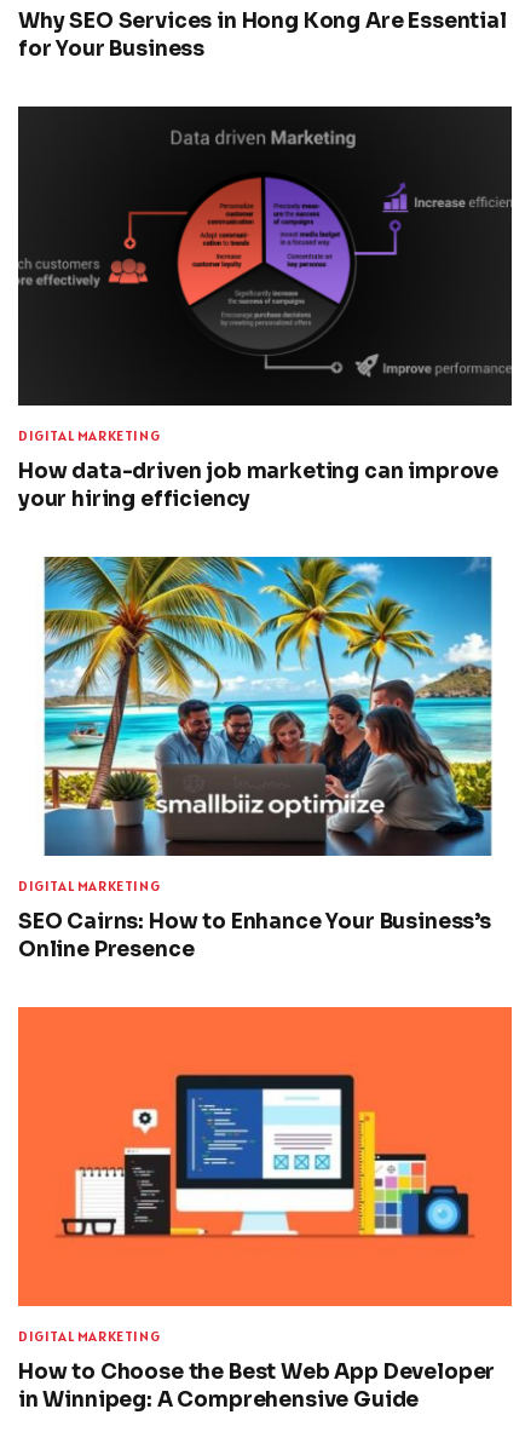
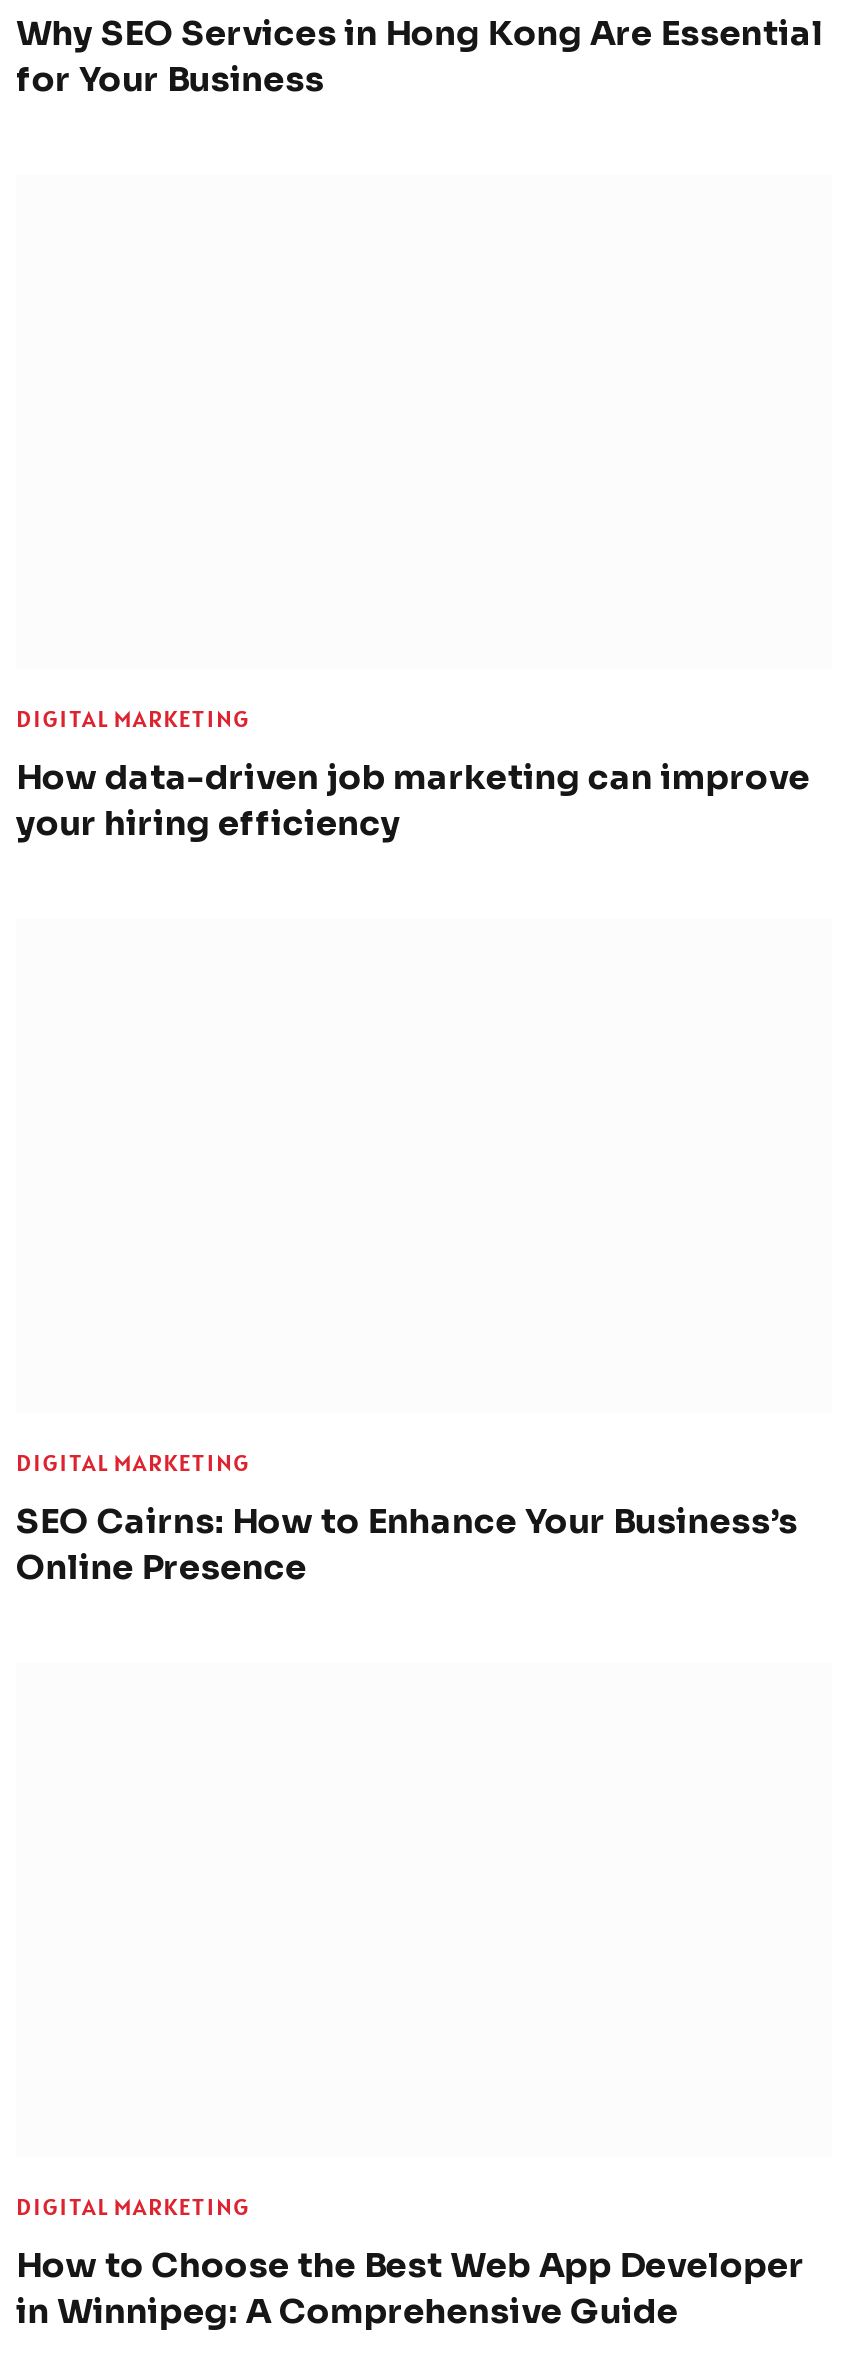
[17,105,513,407] [image] -> none
[42,556,494,857] [image] -> none
[17,1006,513,1307] [image] -> none

